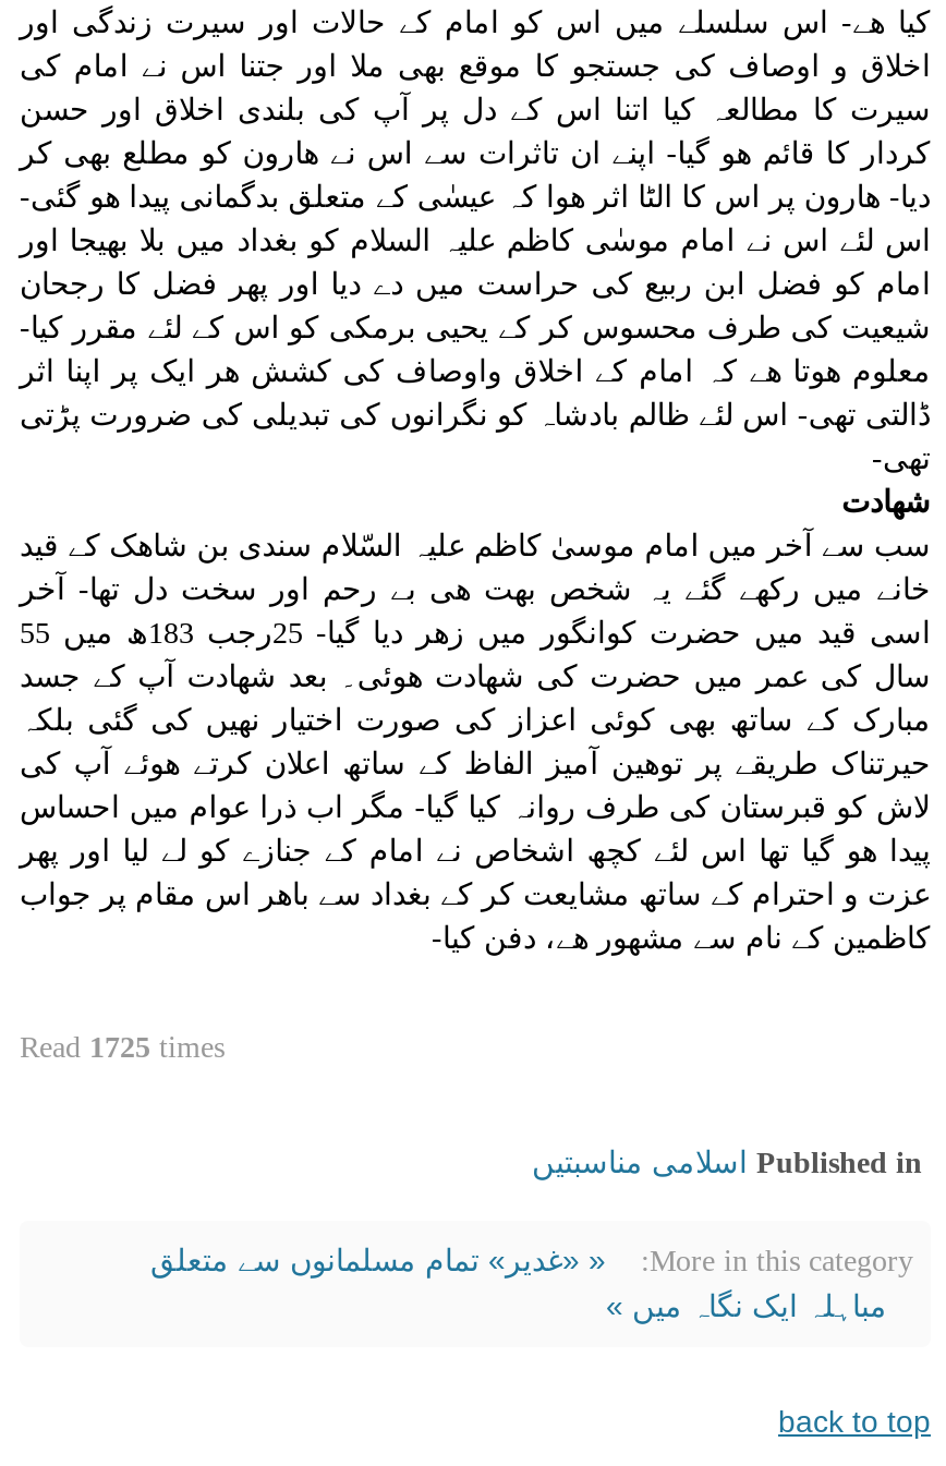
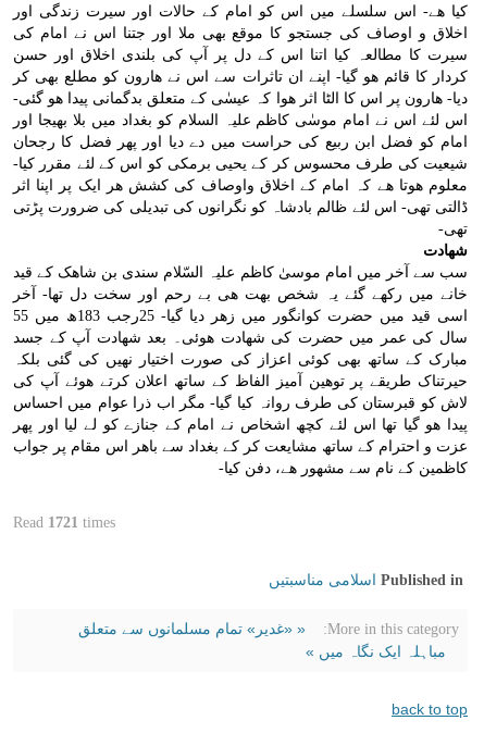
[20,1031,225,1064] Read 1725 times -> [13,514,115,531] Read 1721 times

